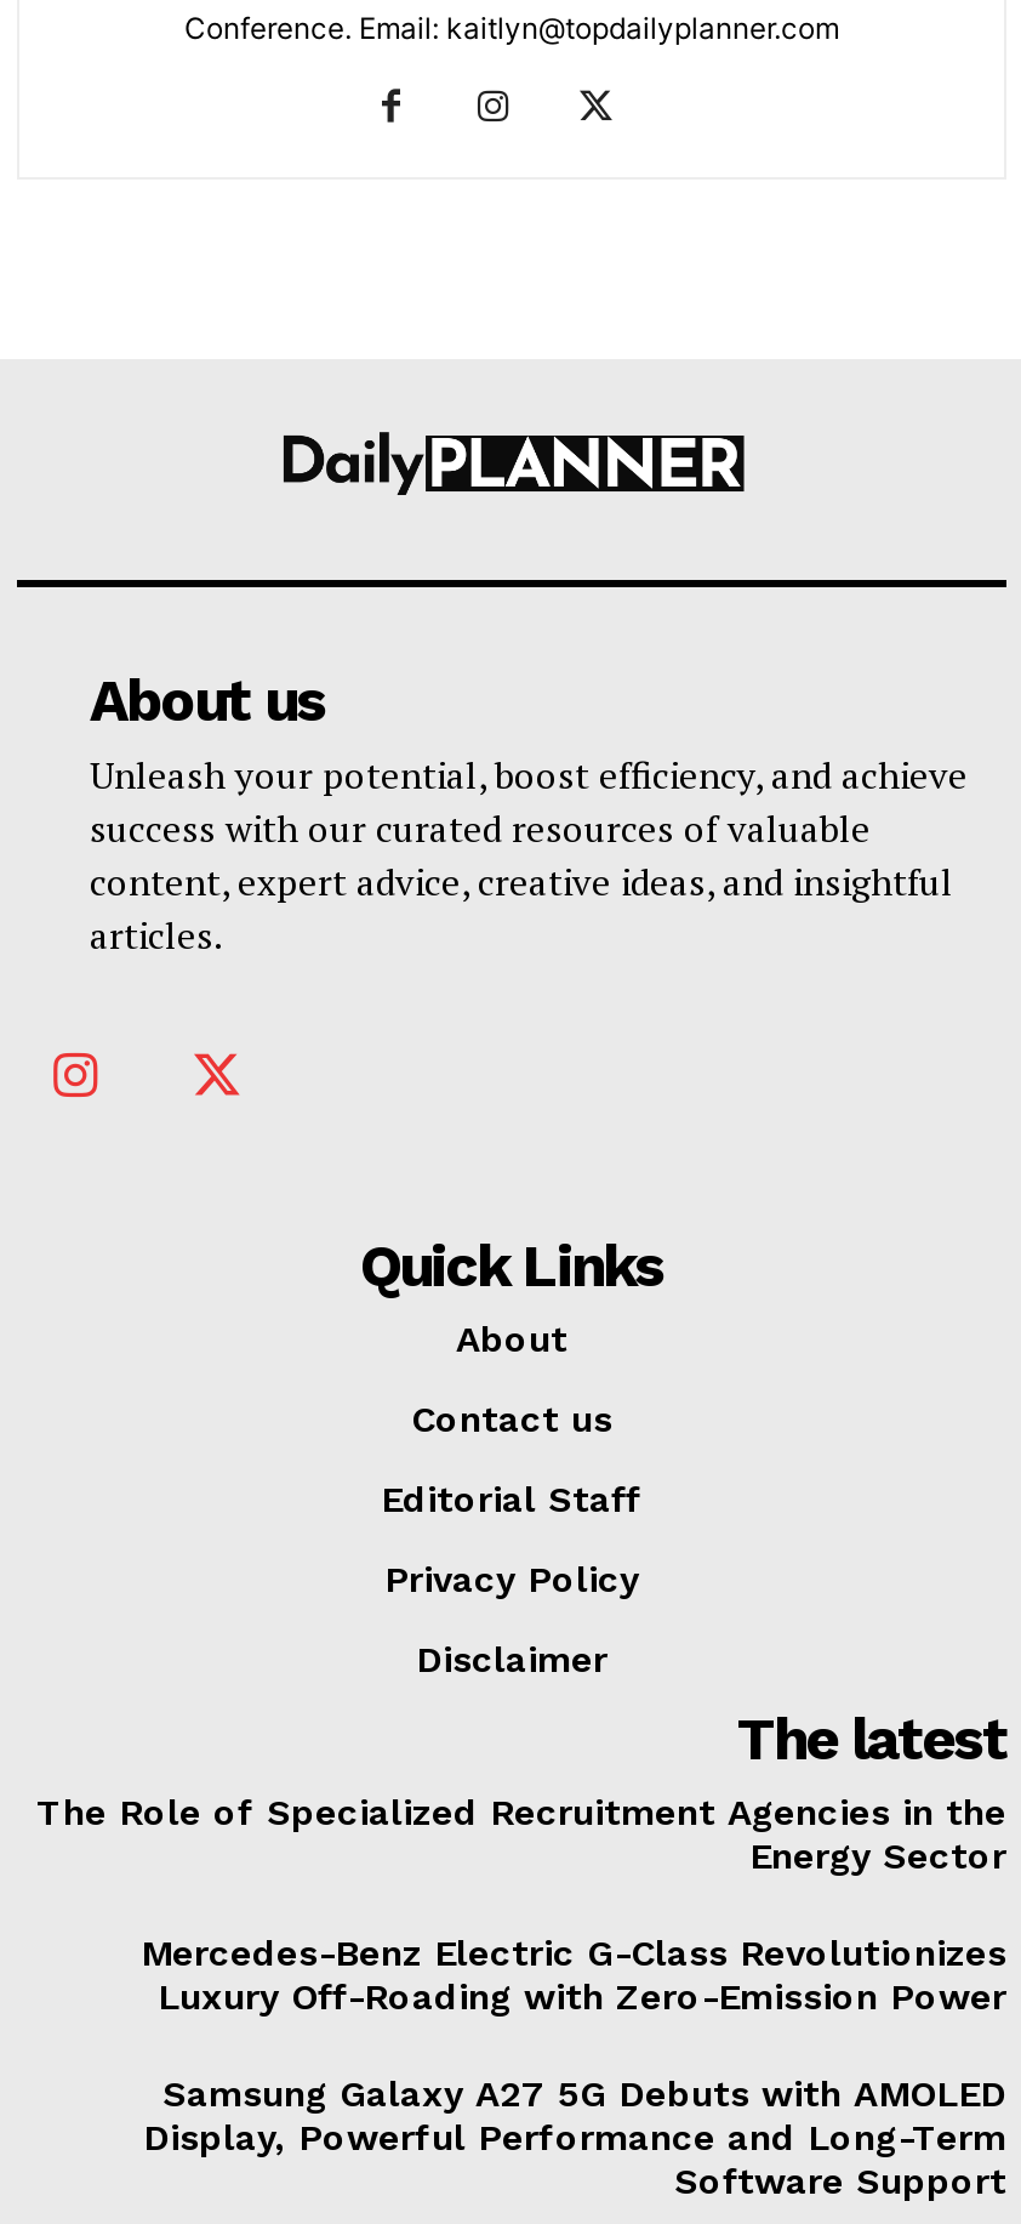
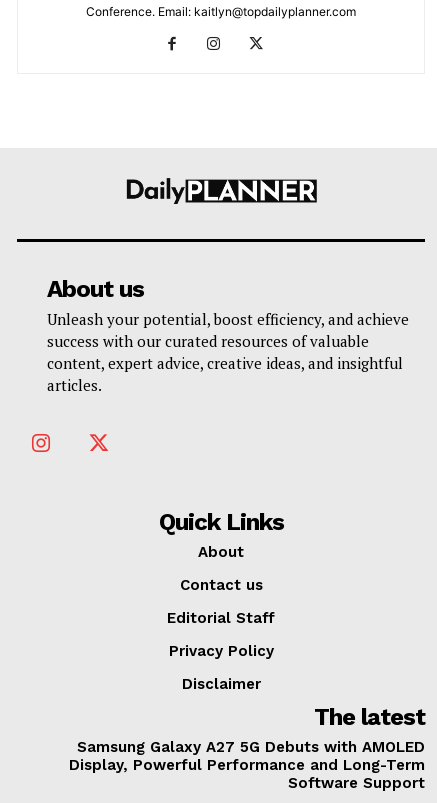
[36,1790,1006,2018] The Role of Specialized Recruitment Agencies in the | Energy Sector | Mercedes-Benz Electric G-Class Revolutionizes | Luxury Off-Roading with Zero-Emission Power -> none

